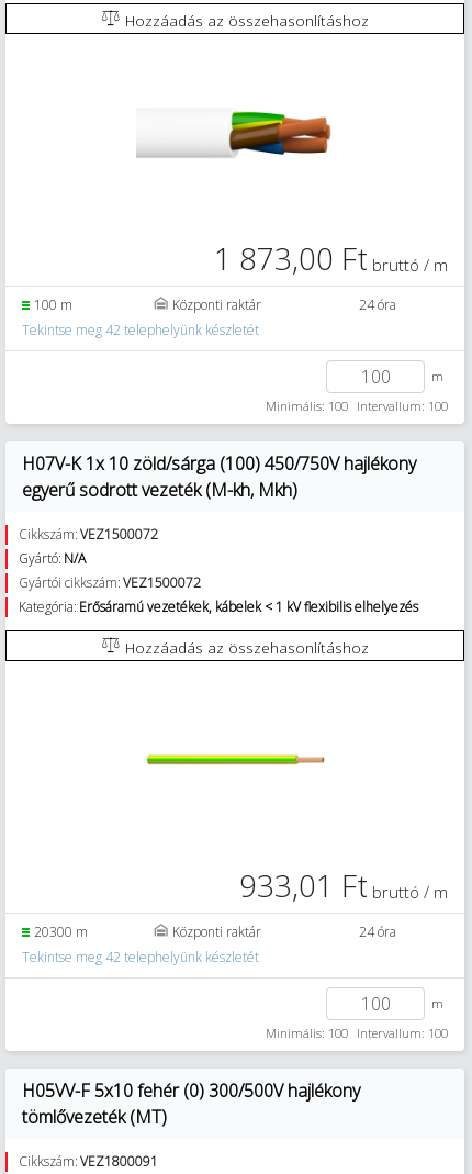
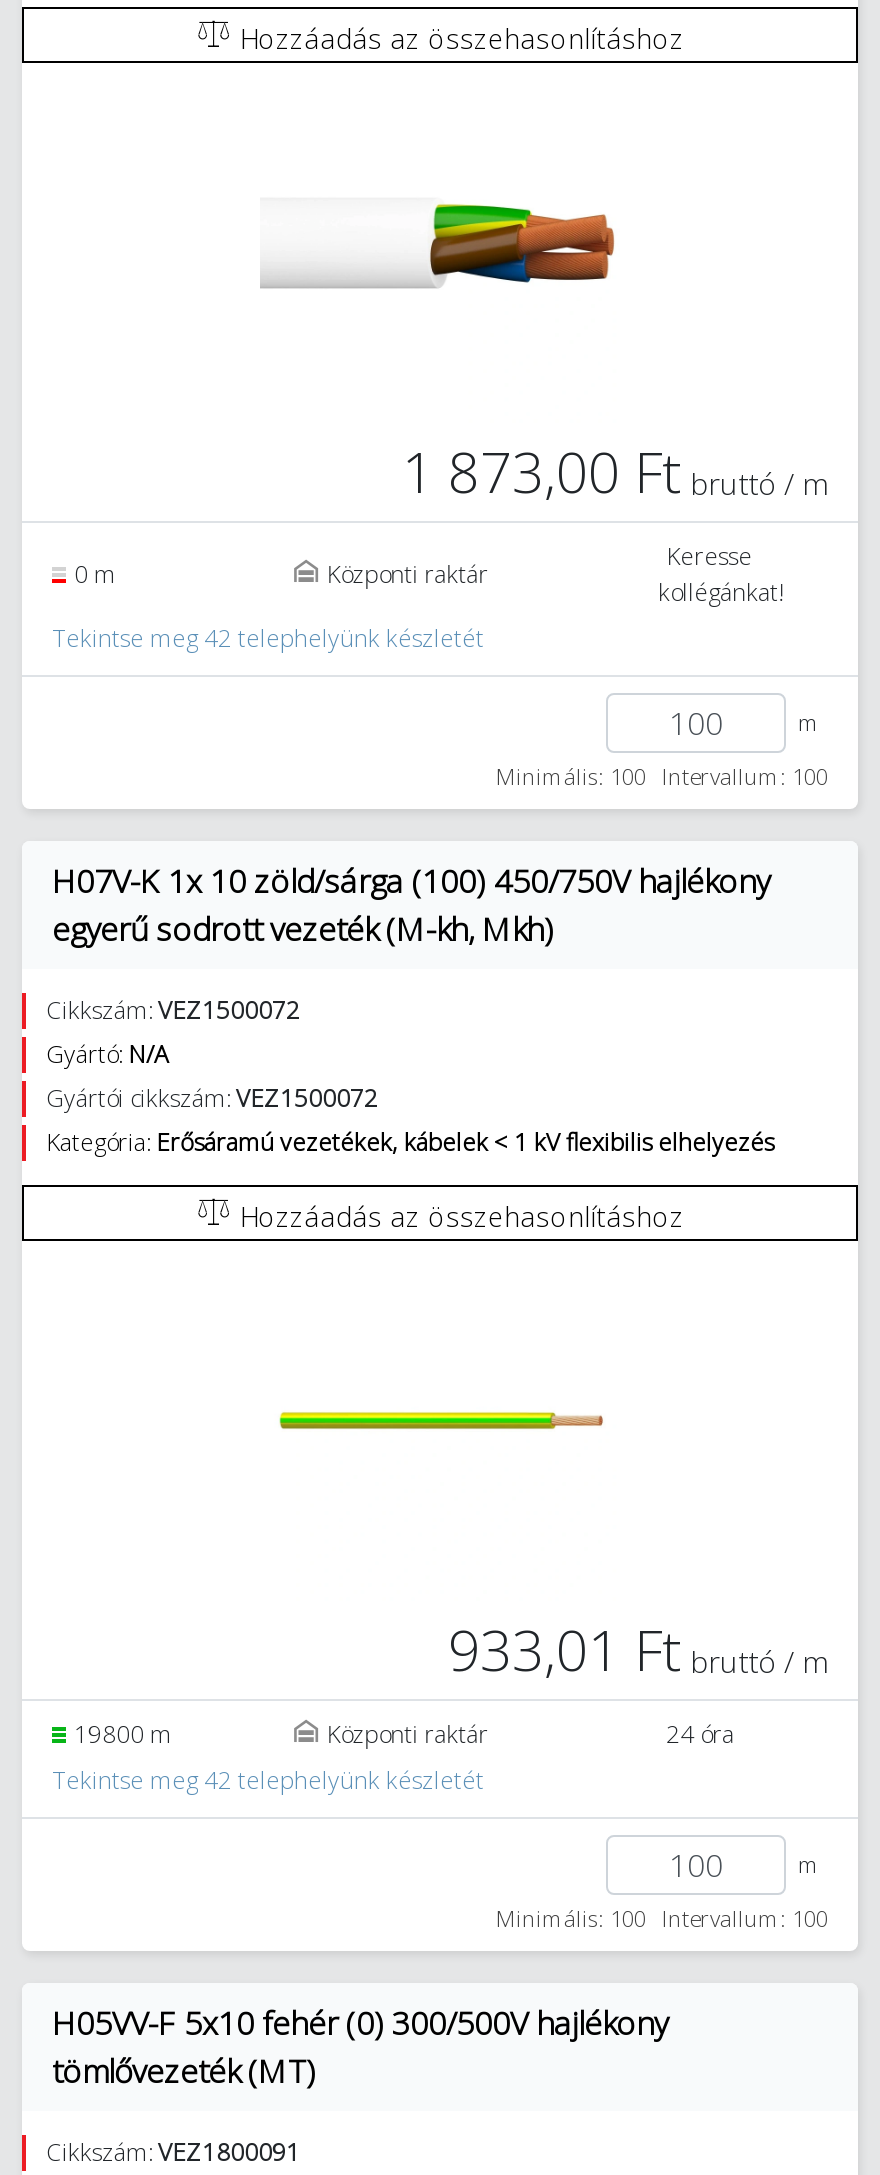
[34,295,72,314] 100 m -> [74,557,116,591] 0 m
[359,295,396,314] 24 óra -> [658,539,784,609] Keresse | kollégánkat!
[34,923,88,941] 20300 m -> [74,1717,172,1751] 19800 m

